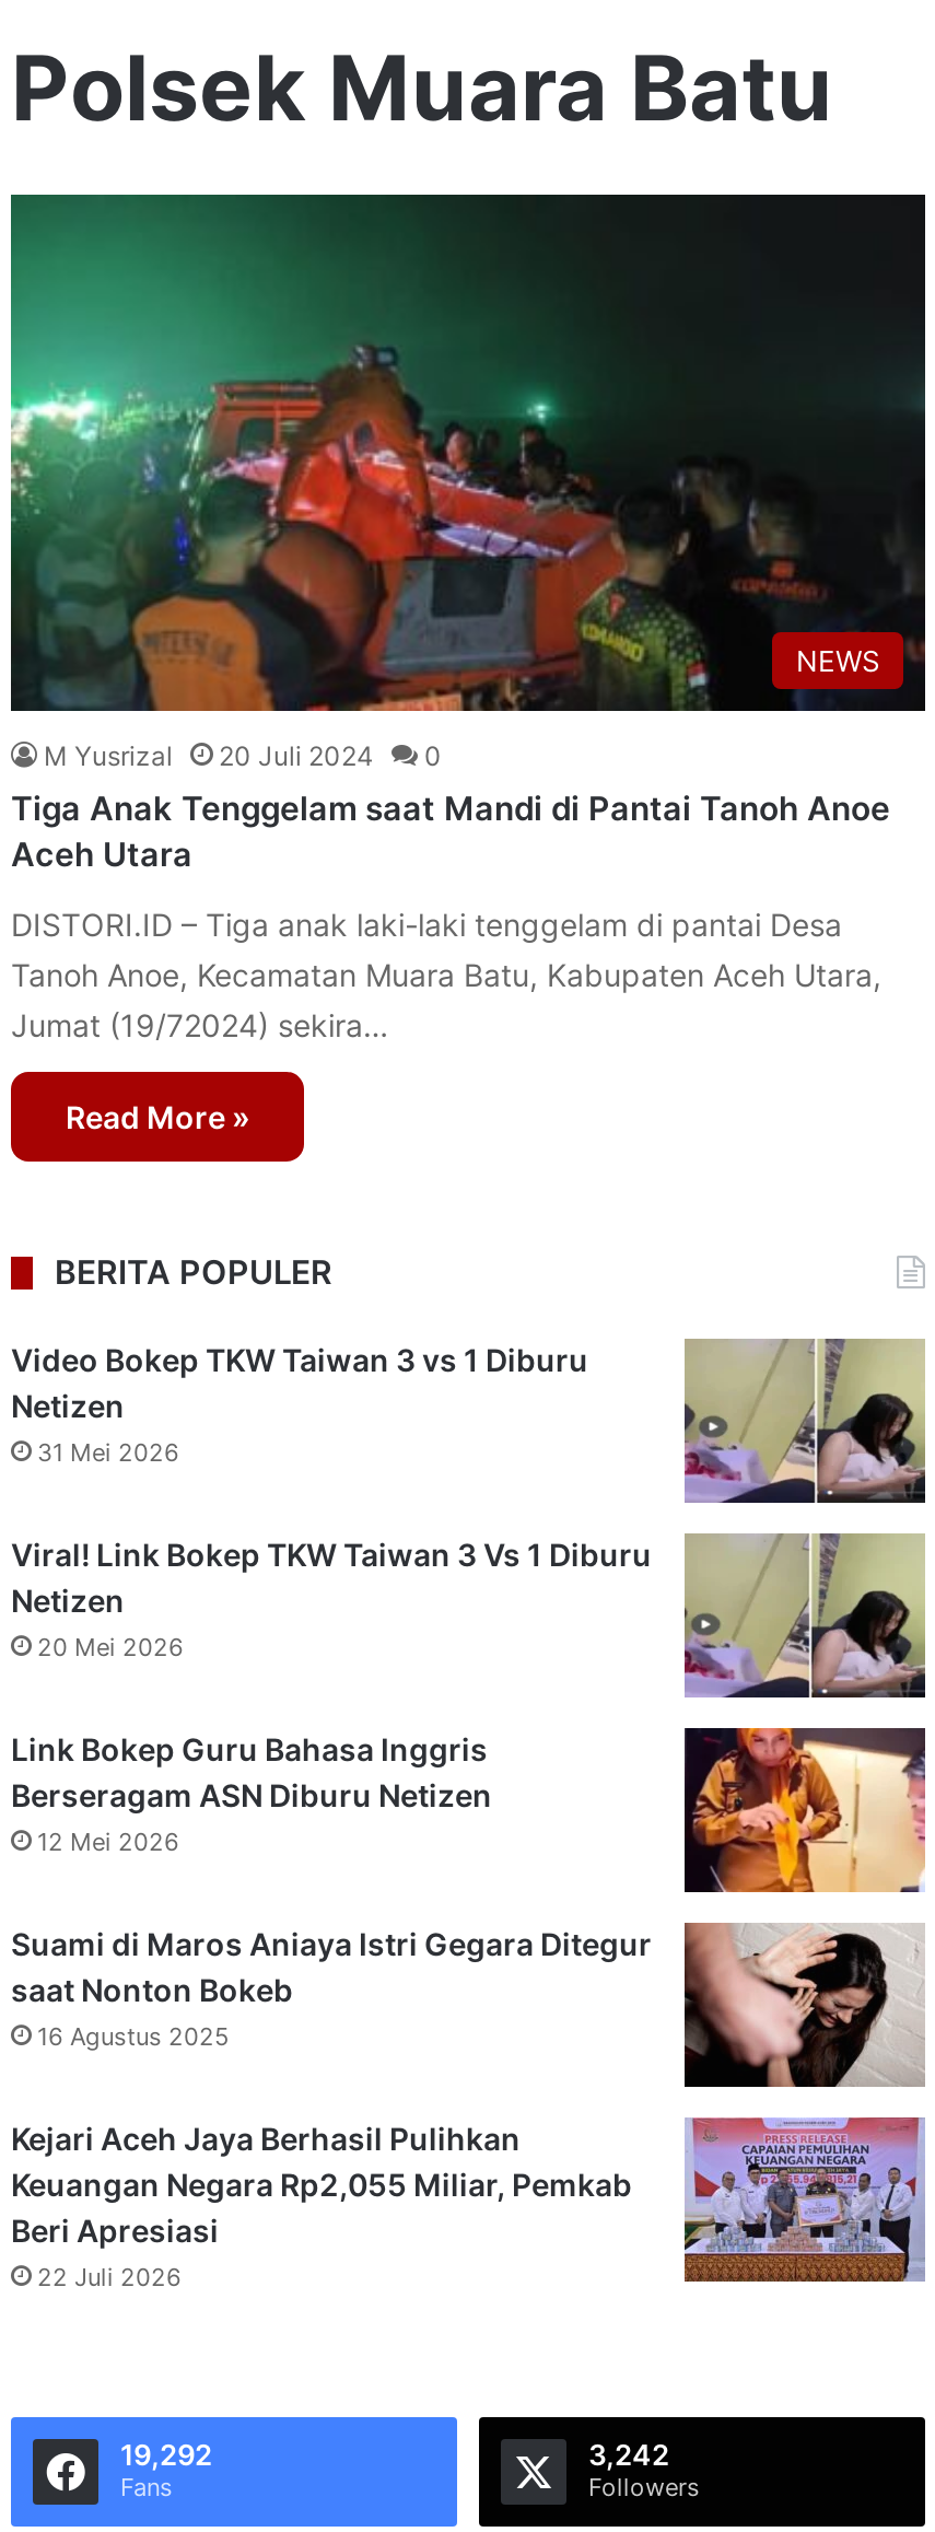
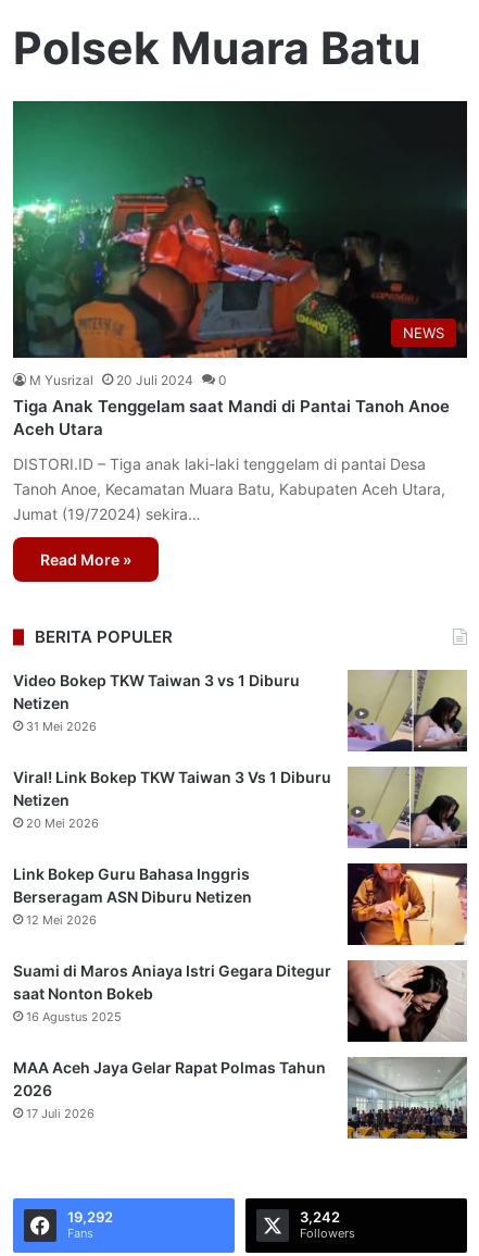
[11,2117,923,2293] [image] | Kejari Aceh Jaya Berhasil Pulihkan | Keuangan Negara Rp2,055 Miliar, Pemkab | Beri Apresiasi | 22 Juli 2026 -> [13,1056,467,1140] [image] | MAA Aceh Jaya Gelar Rapat Polmas Tahun | 2026 | 17 Juli 2026

